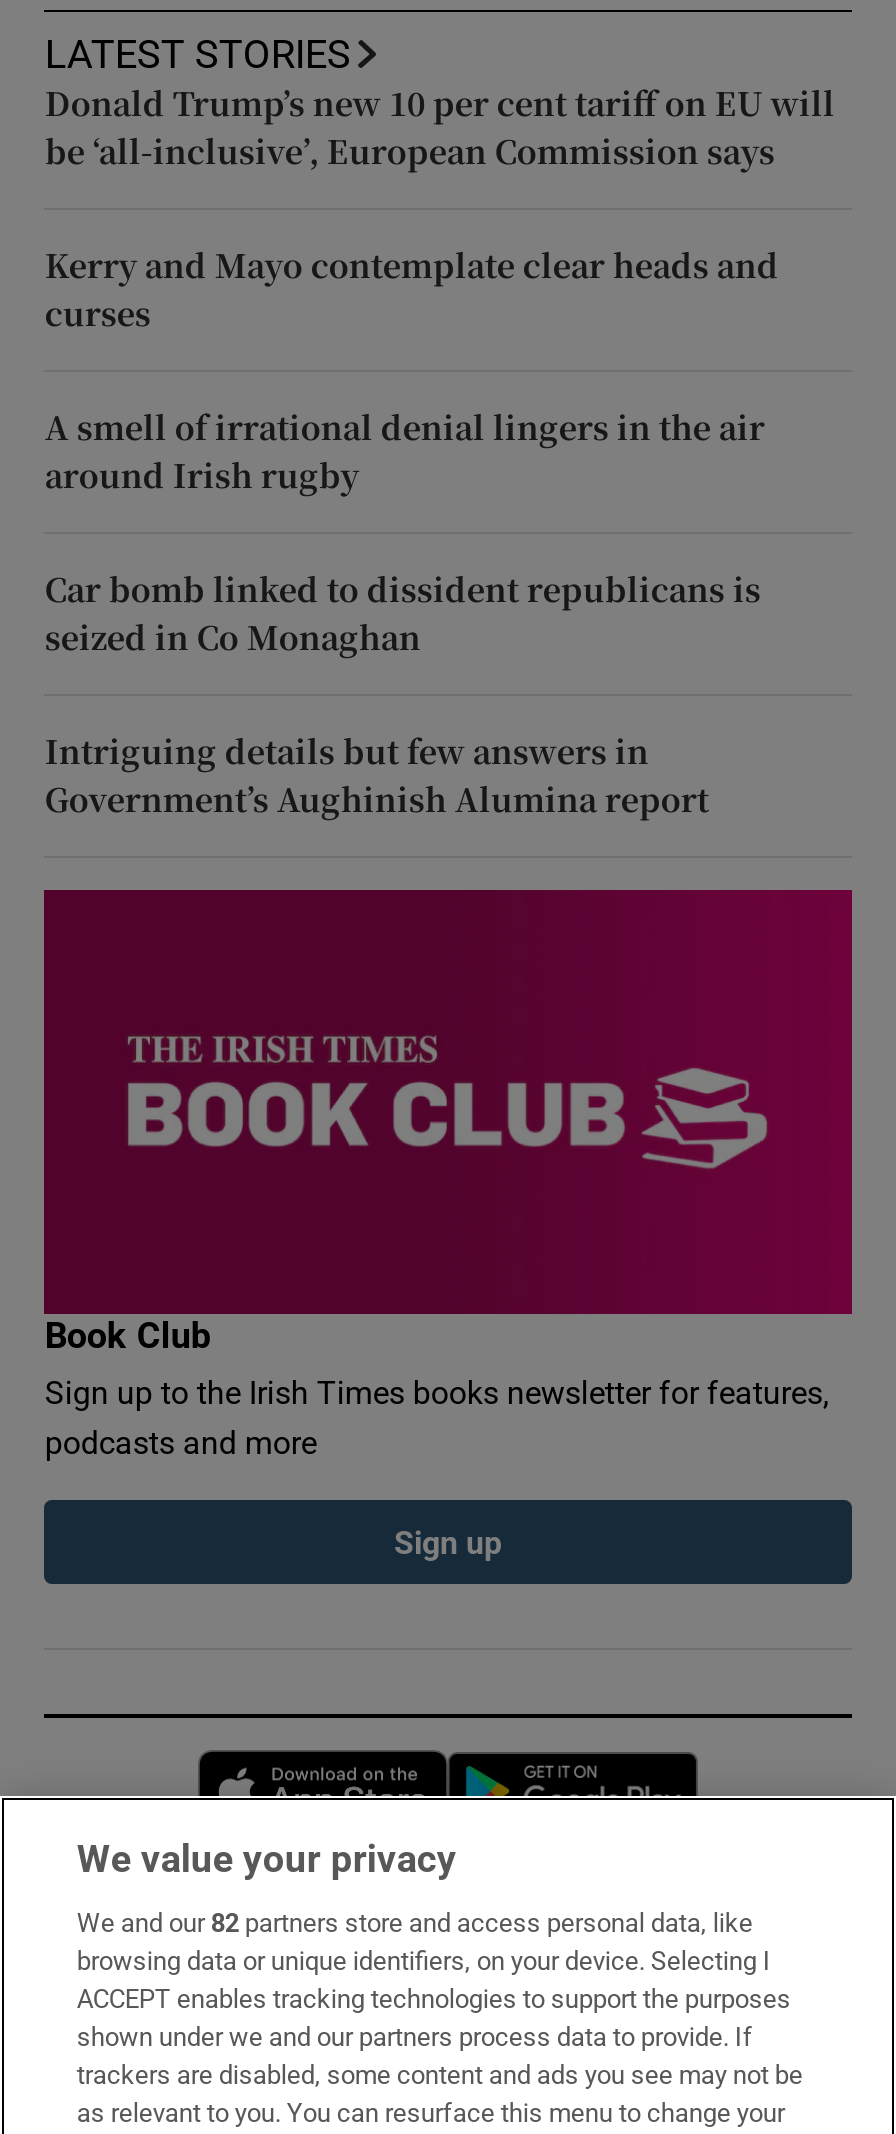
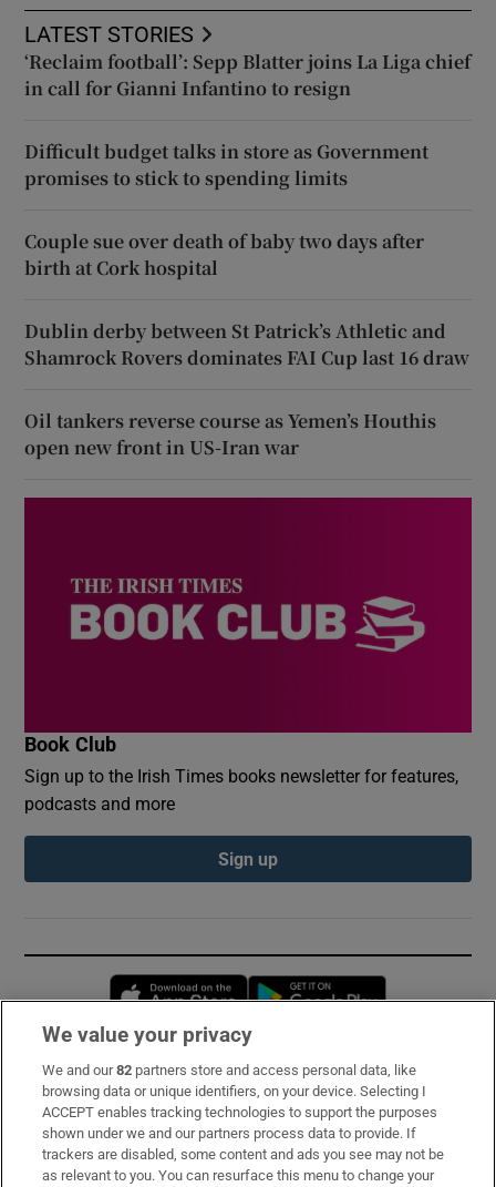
[45,80,835,174] Donald Trump’s new 10 per cent tariff on EU will | be ‘all-inclusive’, European Commission says -> [25,49,471,101] ‘Reclaim football’: Sepp Blatter joins La Liga chief | in call for Gianni Infantino to resign
[45,242,779,336] Kerry and Mayo contemplate clear heads and | curses -> [25,138,429,191] Difficult budget talks in store as Government | promises to stick to spending limits
[45,404,765,498] A smell of irrational denial lingers in the air | around Irish rugby -> [25,228,424,280] Couple sue over death of baby two days after | birth at Cork hospital
[45,566,761,660] Car bomb linked to dissident republicans is | seized in Co Monaghan -> [25,318,470,370] Dublin derby between St Patrick’s Athletic and | Shamrock Rovers dominates FAI Cup last 16 draw
[45,728,709,822] Intriguing details but few answers in | Government’s Aughinish Alumina report -> [25,408,437,460] Oil tankers reverse course as Yemen’s Houthis | open new front in US-Iran war

